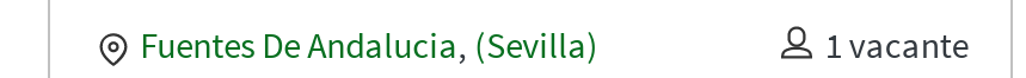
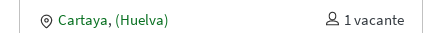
[140,23,599,68] Fuentes De Andalucia, (Sevilla) -> [58,10,169,29] Cartaya, (Huelva)

